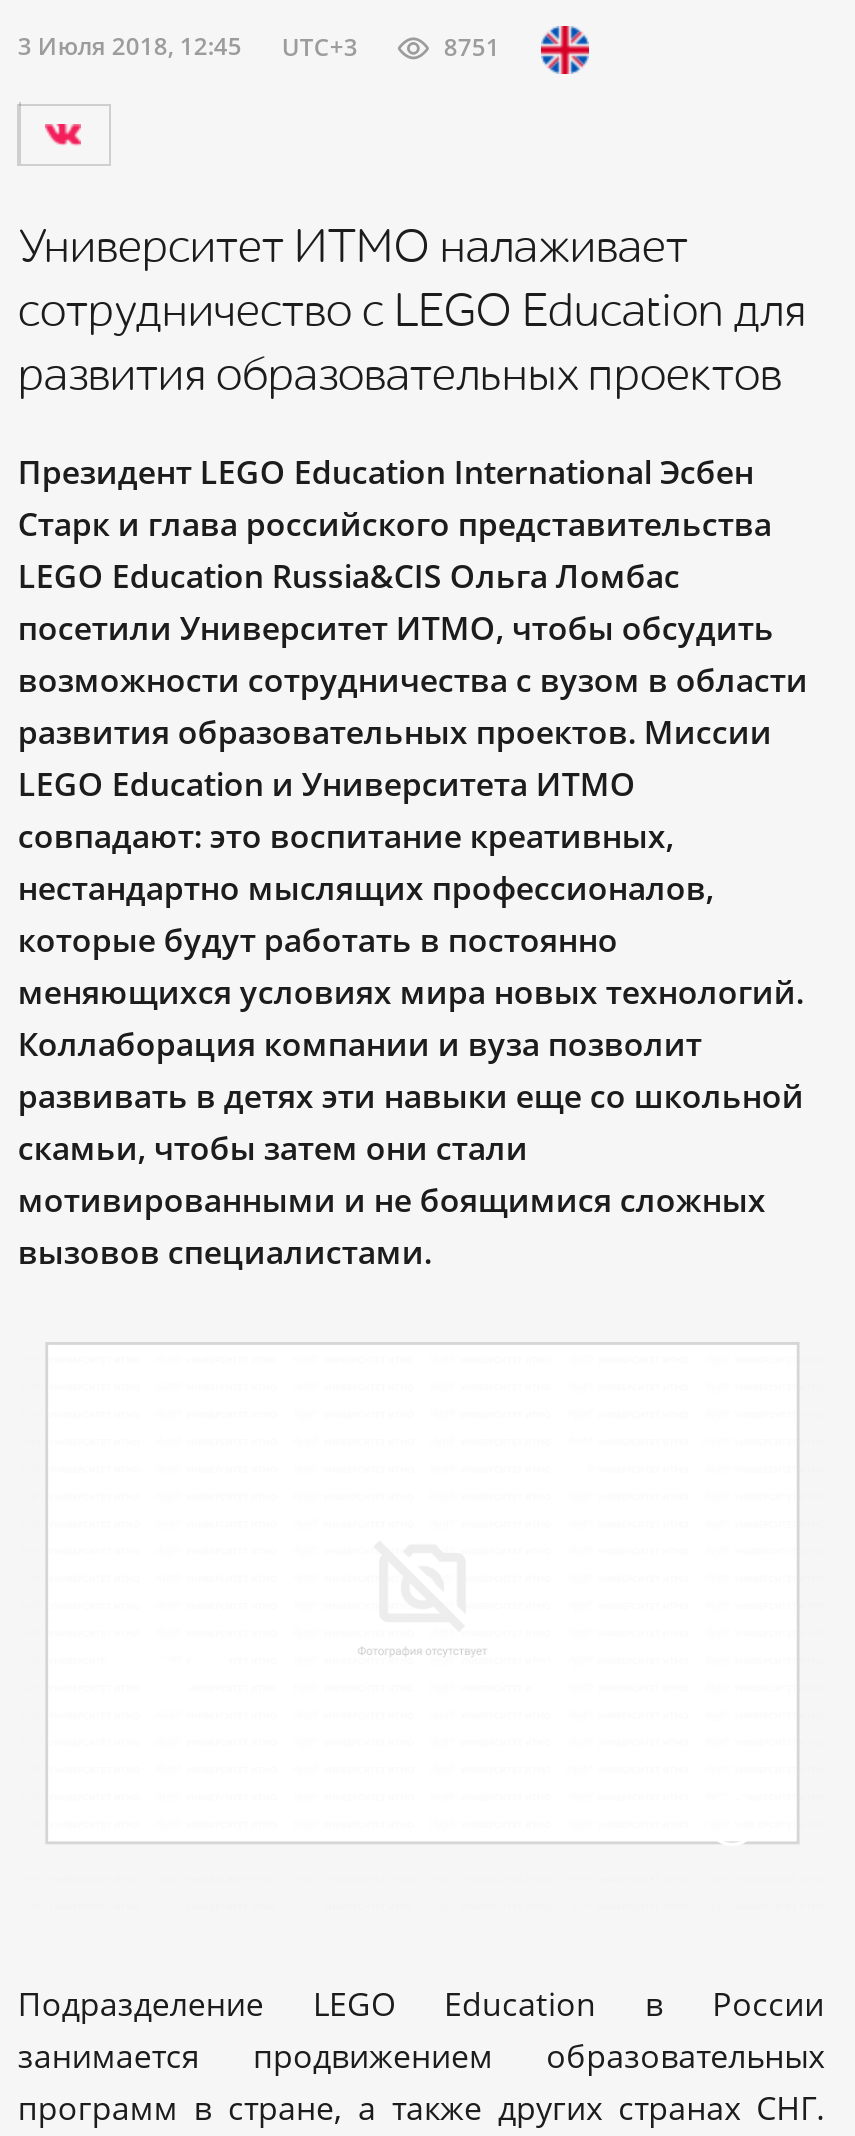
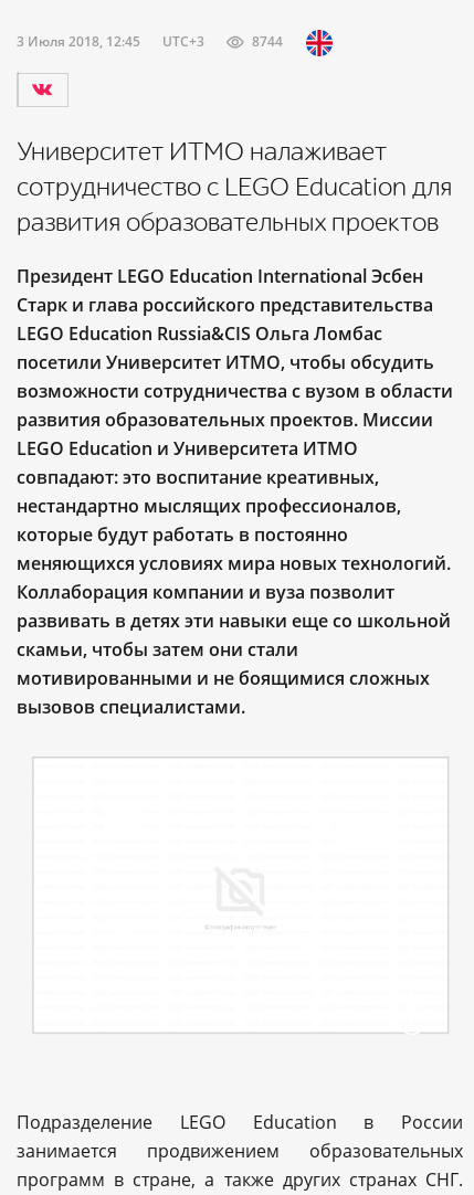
[444,29,500,63] 8751 -> [252,32,283,50] 8744

